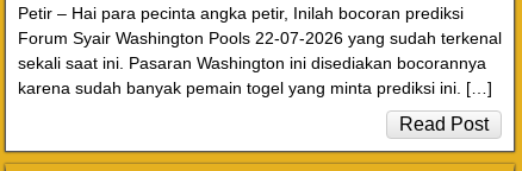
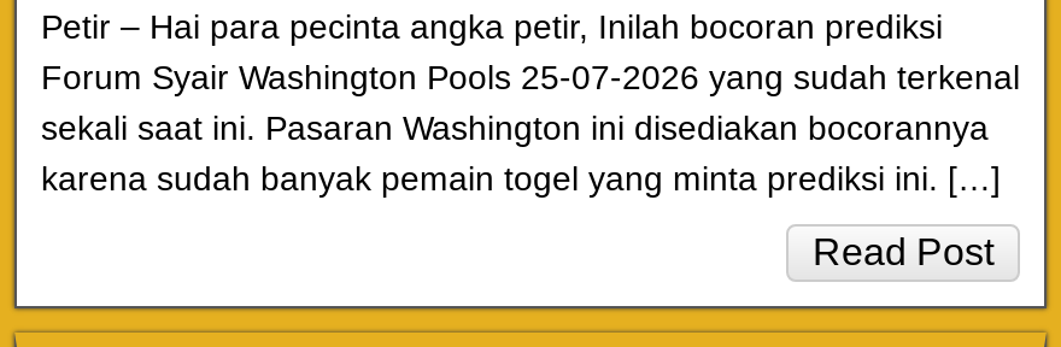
[18,29,502,48] Forum Syair Washington Pools 22-07-2026 yang sudah terkenal -> [41,59,1020,97] Forum Syair Washington Pools 25-07-2026 yang sudah terkenal

